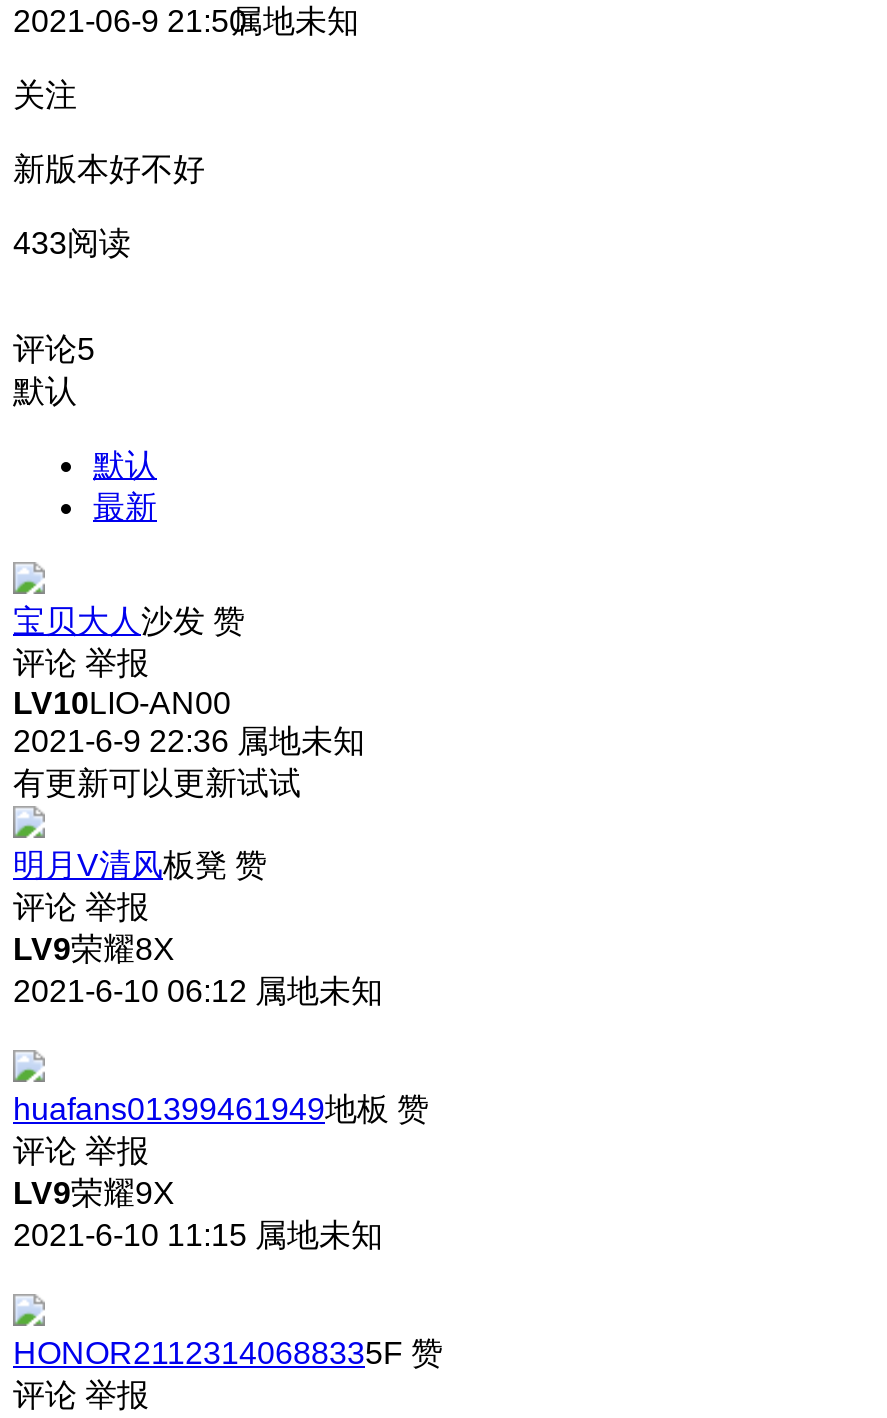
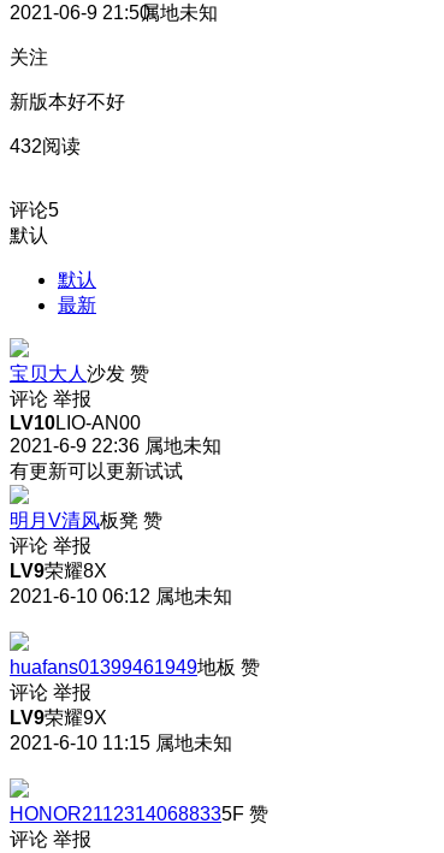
[13,226,131,260] 433阅读 -> [10,136,81,156] 432阅读

